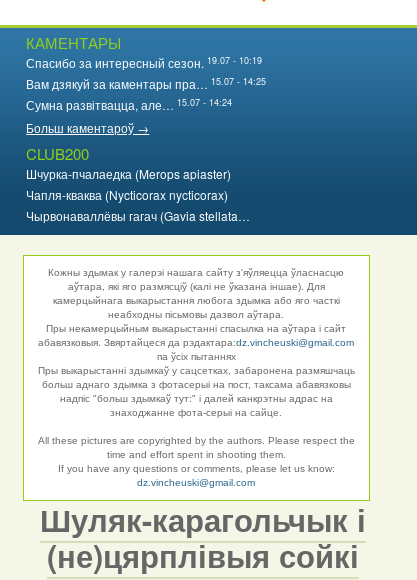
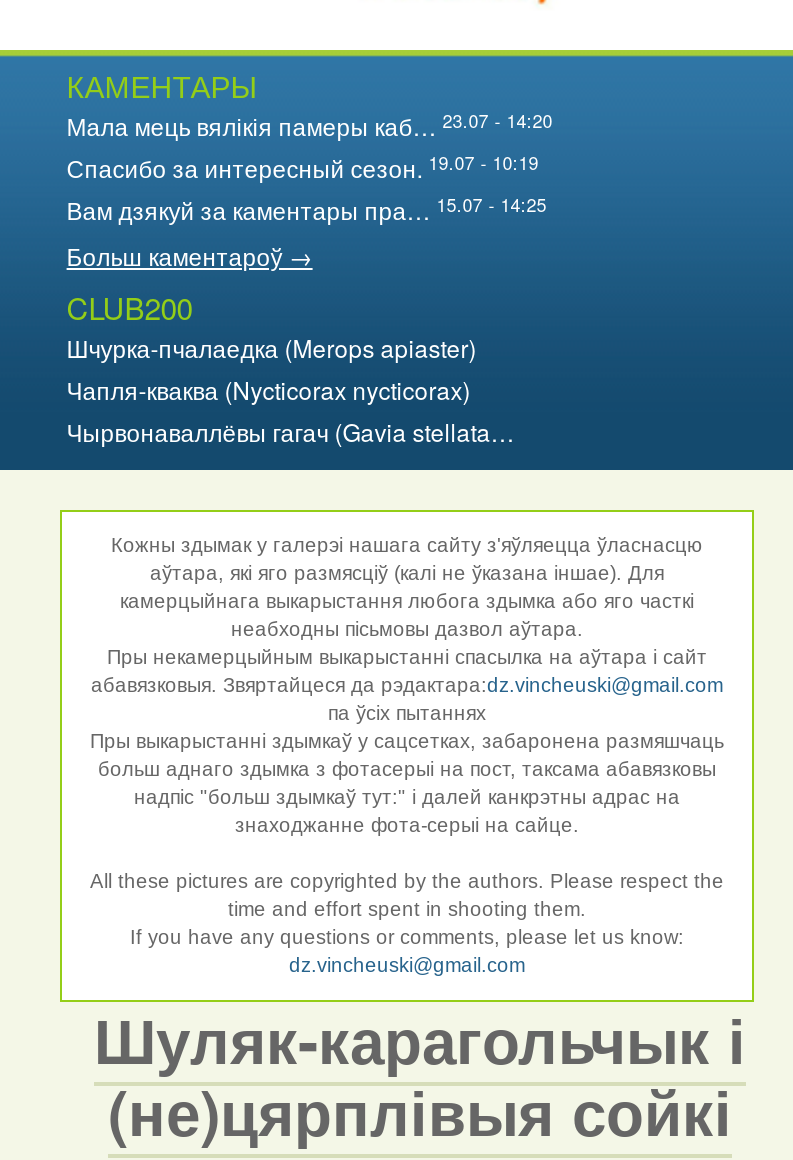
none -> [67,107,553,142] Мала мець вялікія памеры каб… 23.07 - 14:20
moved [26,53,266,92] -> [67,149,547,226]: Спасибо за интересный сезон. 19.07 - 10:19 | Вам дзякуй за каментары пра… 15.07 - 14:25
[26,95,232,113] Сумна развітвацца, але… 15.07 - 14:24 -> none

